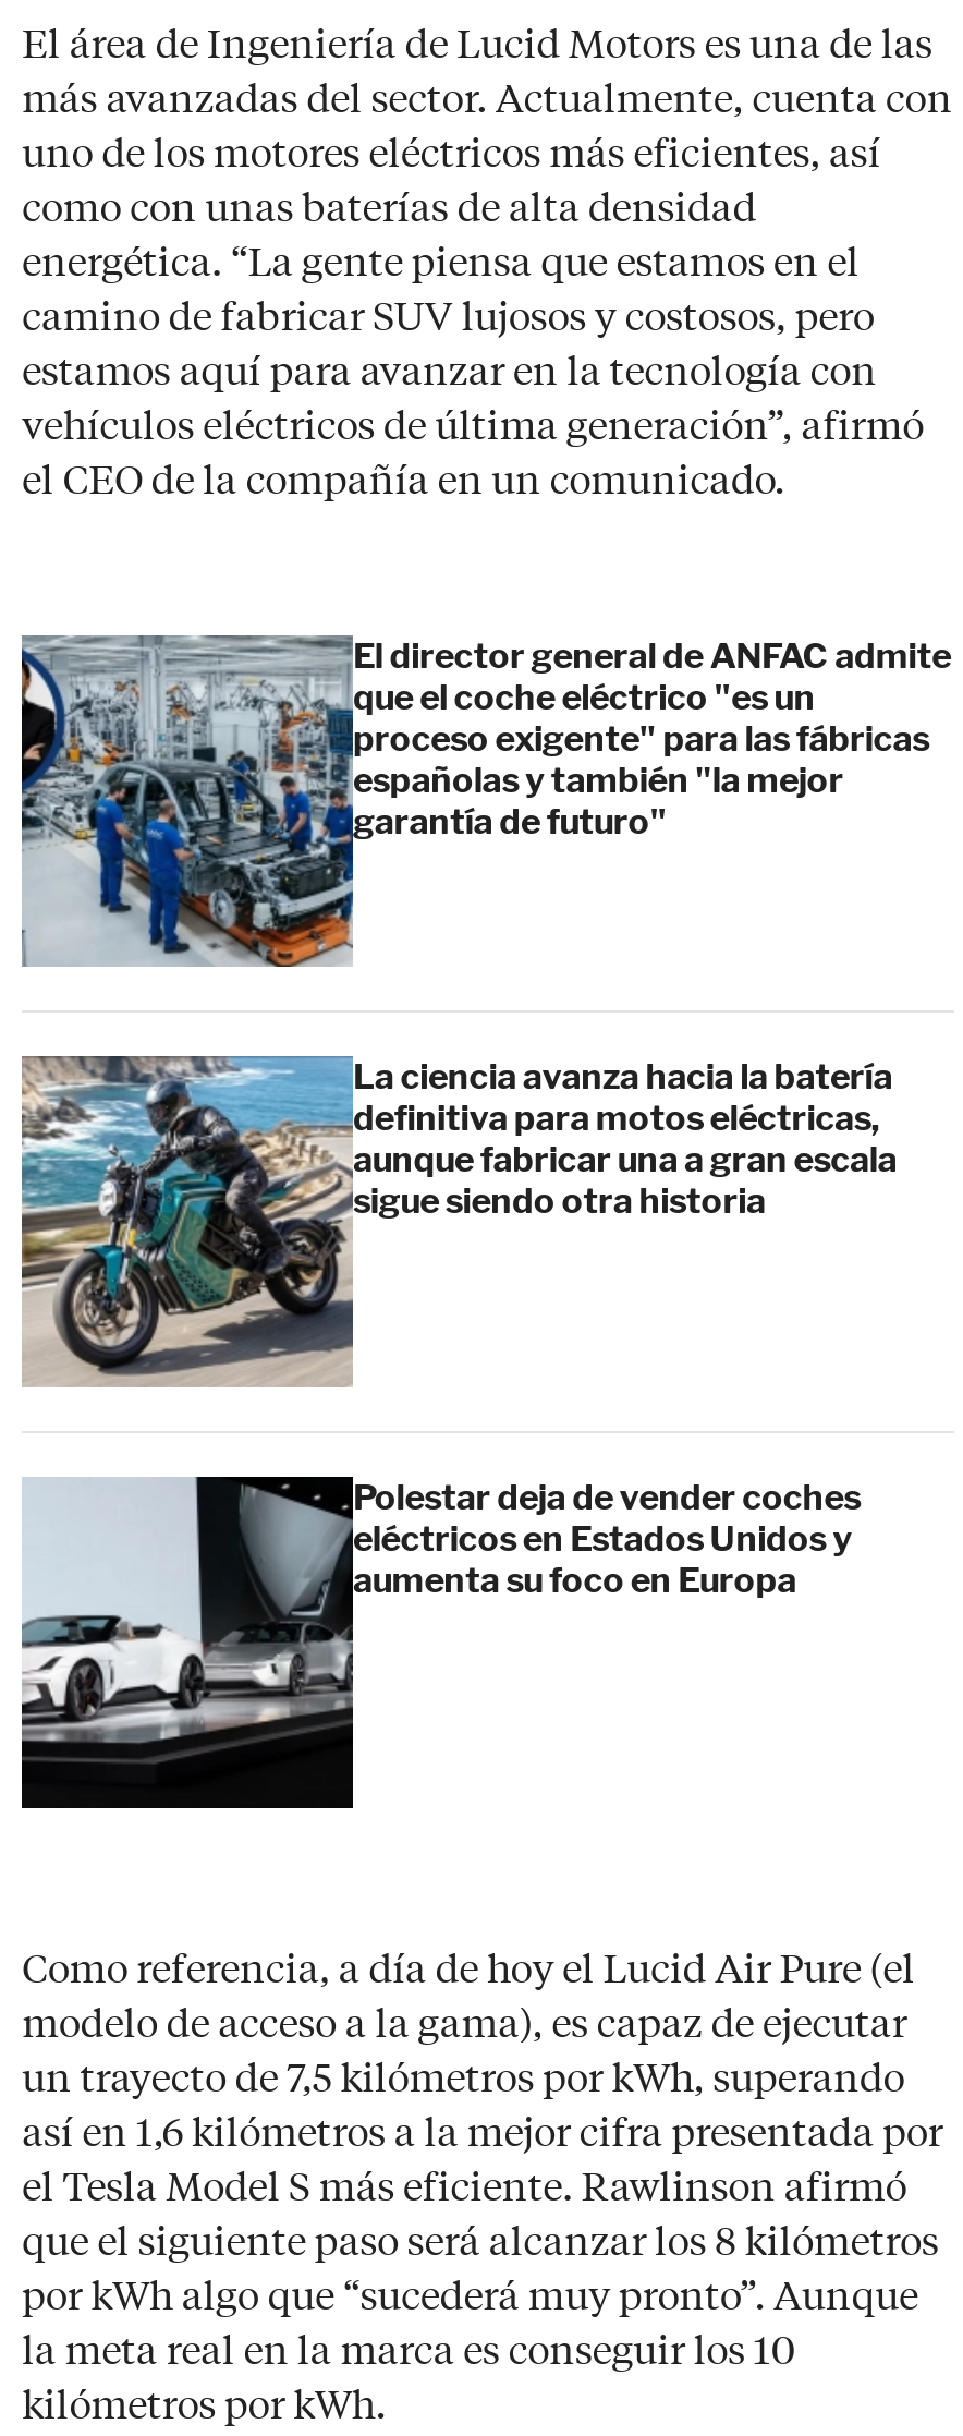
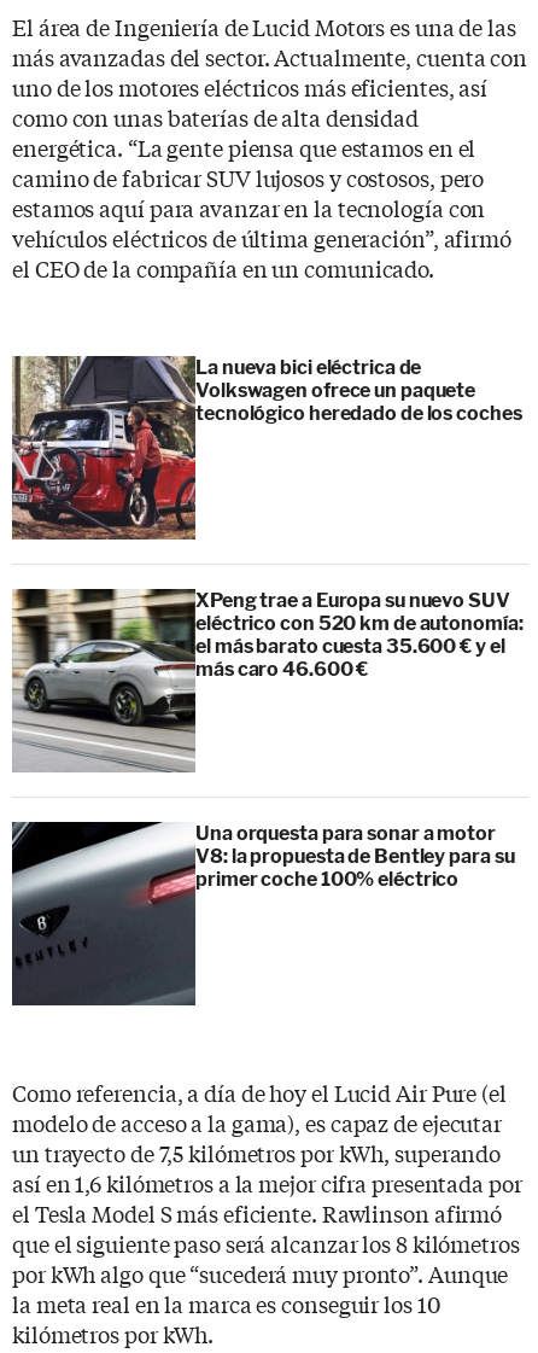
[20,635,951,967] [image] | El director general de ANFAC admite | que el coche eléctrico "es un | proceso exigente" para las fábricas | españolas y también "la mejor | garantía de futuro" -> [11,355,522,540] [image] | La nueva bici eléctrica de | Volkswagen ofrece un paquete | tecnológico heredado de los coches
[22,1054,897,1387] [image] | La ciencia avanza hacia la batería | definitiva para motos eléctricas, | aunque fabricar una a gran escala | sigue siendo otra historia -> [12,588,523,772] [image] | XPeng trae a Europa su nuevo SUV | eléctrico con 520 km de autonomía: | el más barato cuesta 35.600 € y el | más caro 46.600 €
[22,1475,861,1810] [image] | Polestar deja de vender coches | eléctricos en Estados Unidos y | aumenta su foco en Europa -> [11,821,514,1007] [image] | Una orquesta para sonar a motor | V8: la propuesta de Bentley para su | primer coche 100% eléctrico

